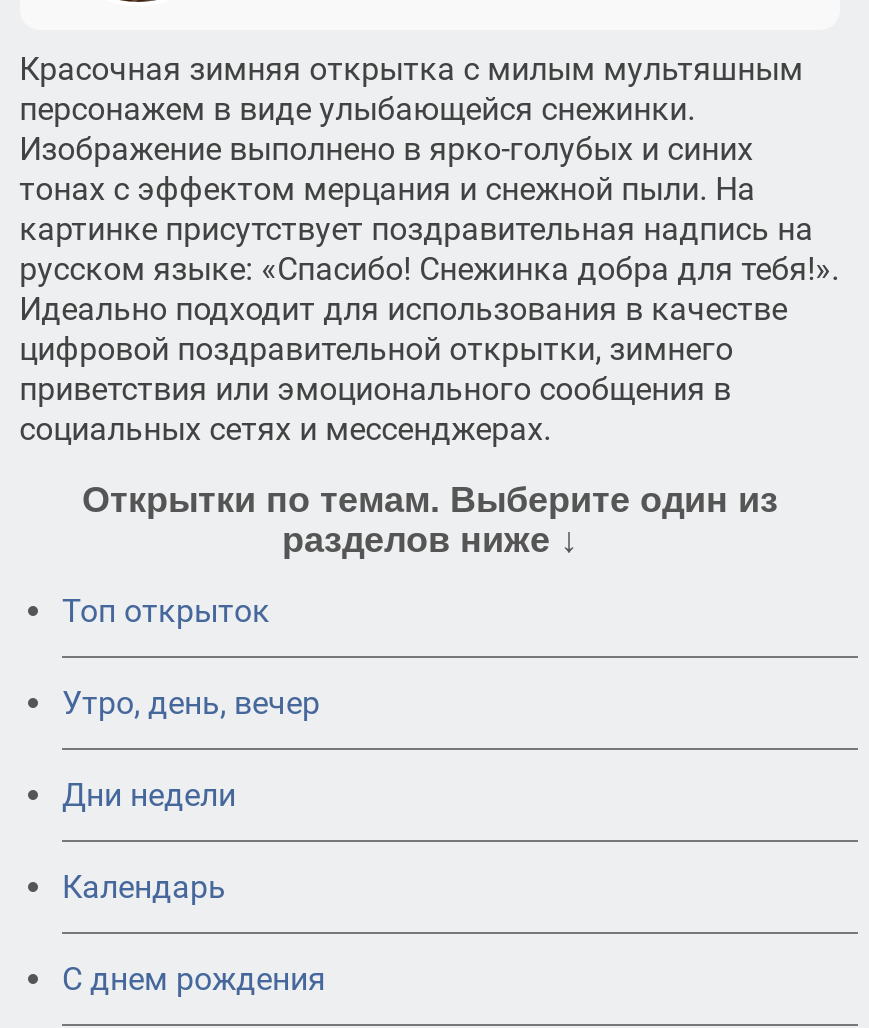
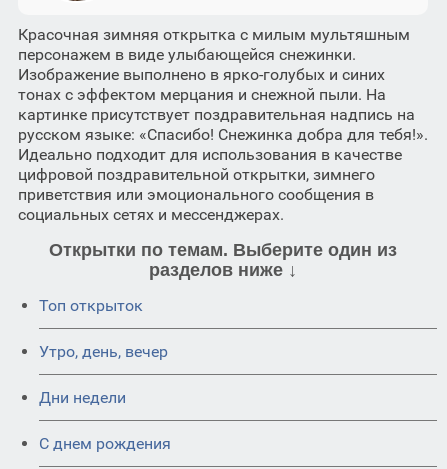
[62,868,226,906] Календарь -> none

